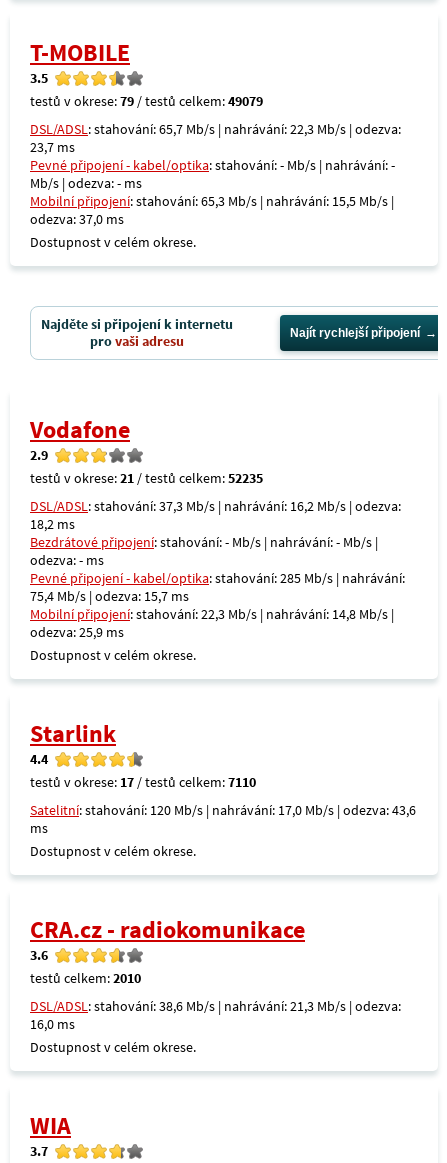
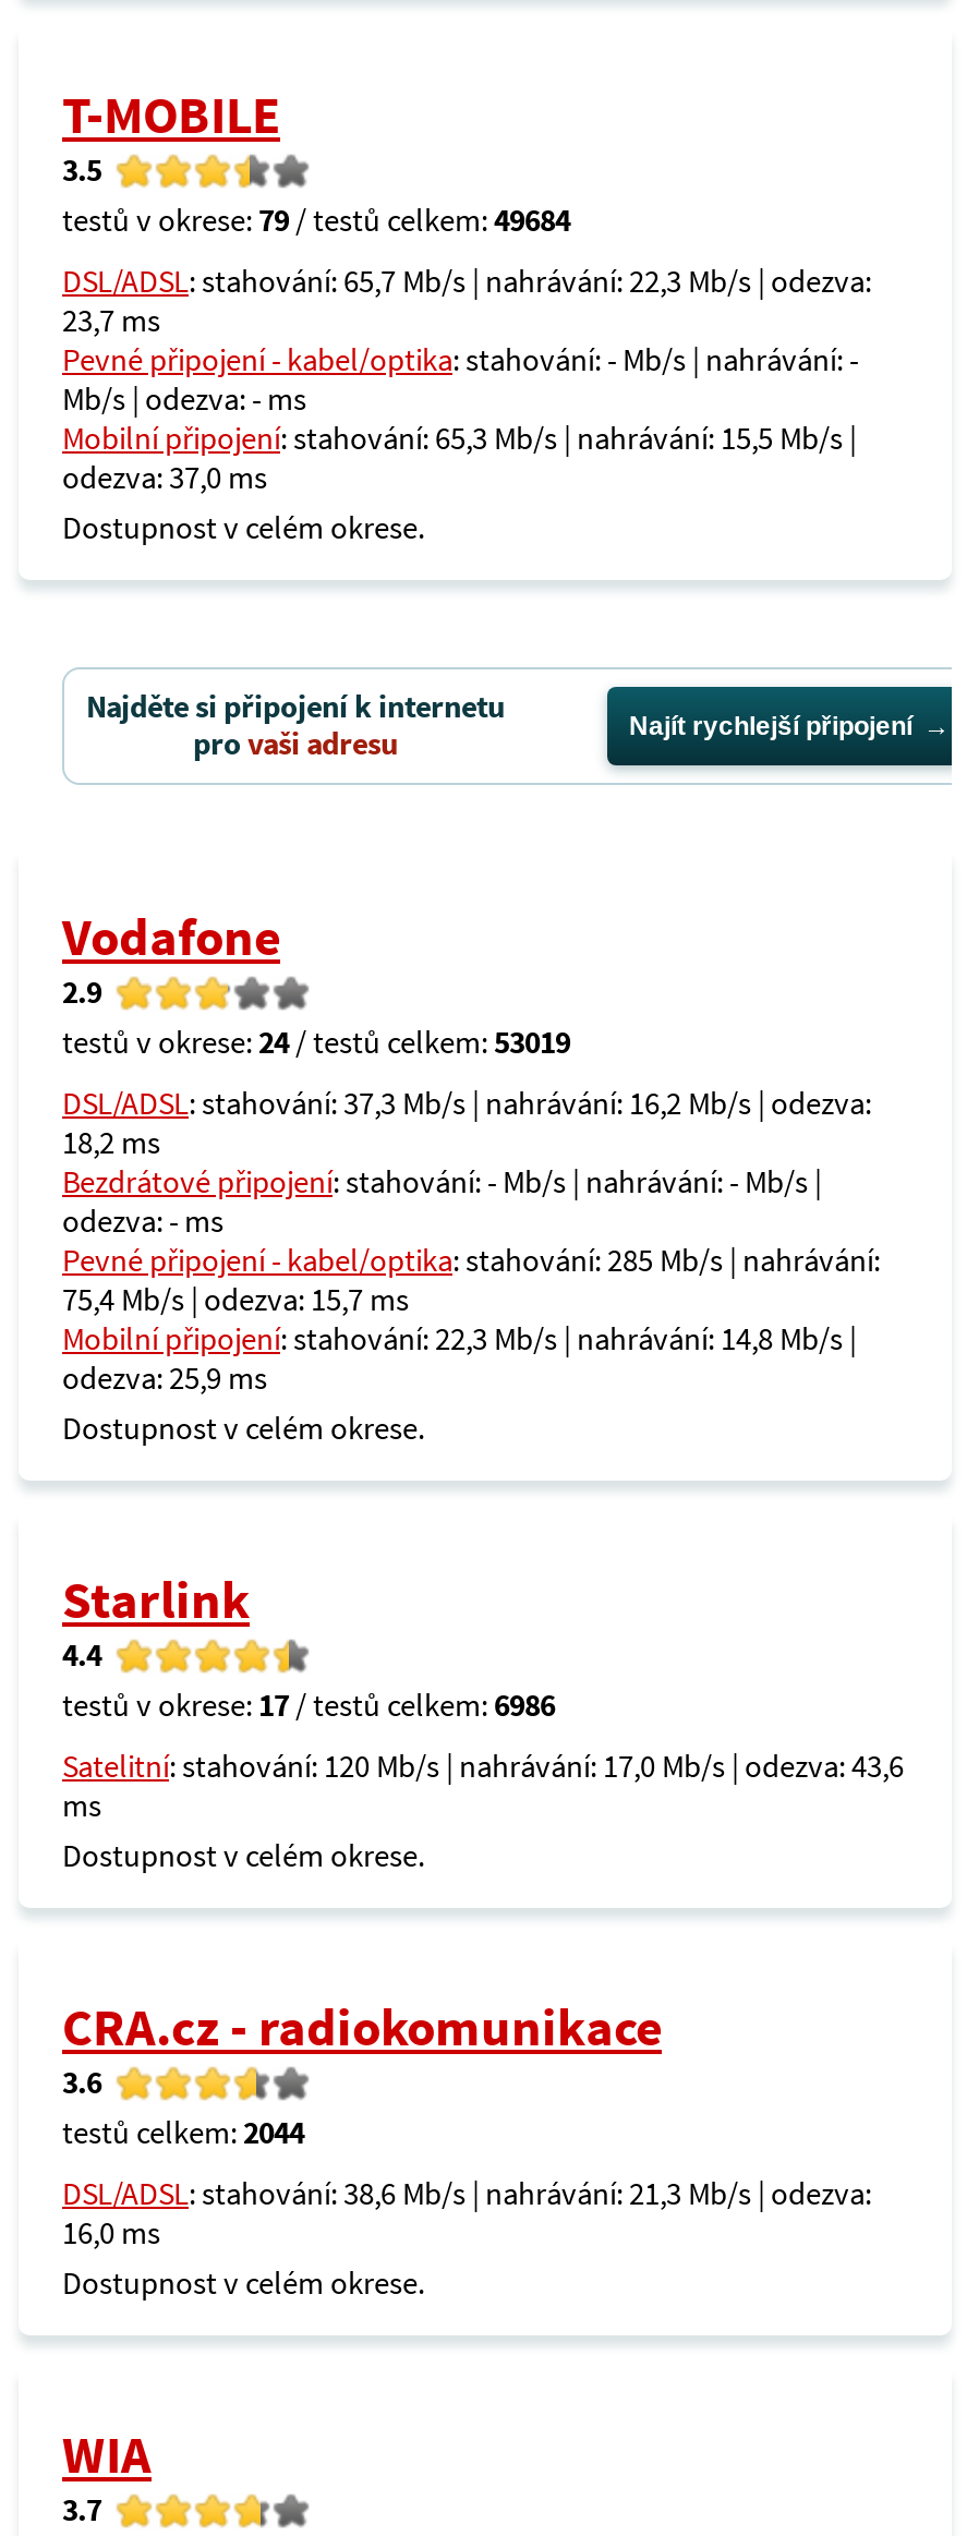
[30,92,263,110] testů v okrese: 79 / testů celkem: 49079 -> [62,201,570,240] testů v okrese: 79 / testů celkem: 49684
[30,469,263,487] testů v okrese: 21 / testů celkem: 52235 -> [62,1023,570,1062] testů v okrese: 24 / testů celkem: 53019
[30,773,256,791] testů v okrese: 17 / testů celkem: 7110 -> [62,1686,555,1725] testů v okrese: 17 / testů celkem: 6986
[30,969,141,987] testů celkem: 2010 -> [62,2113,304,2152] testů celkem: 2044

